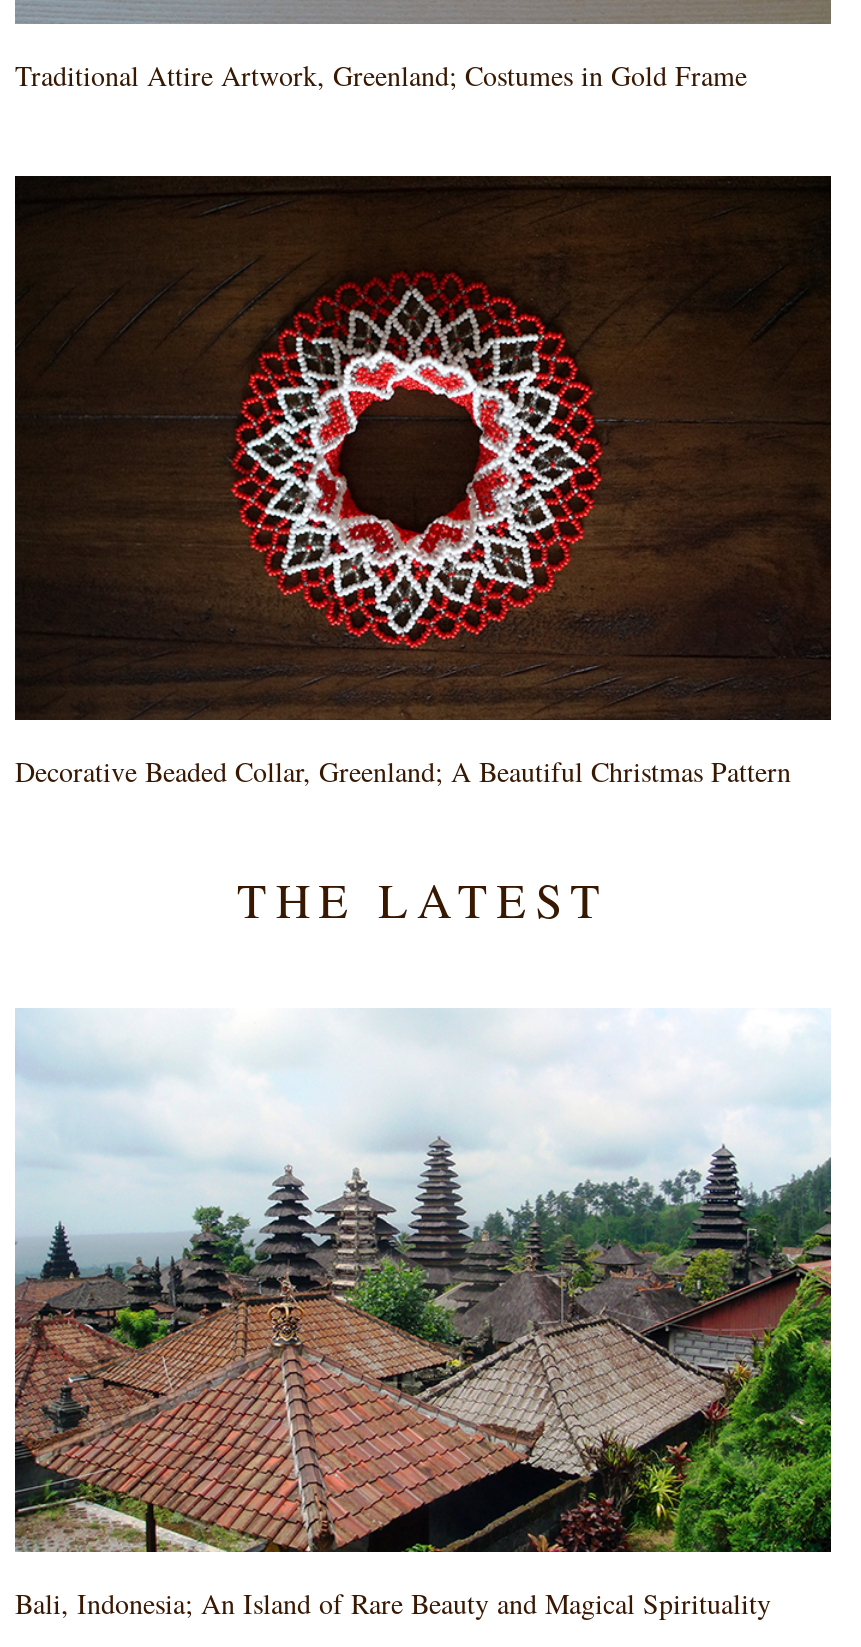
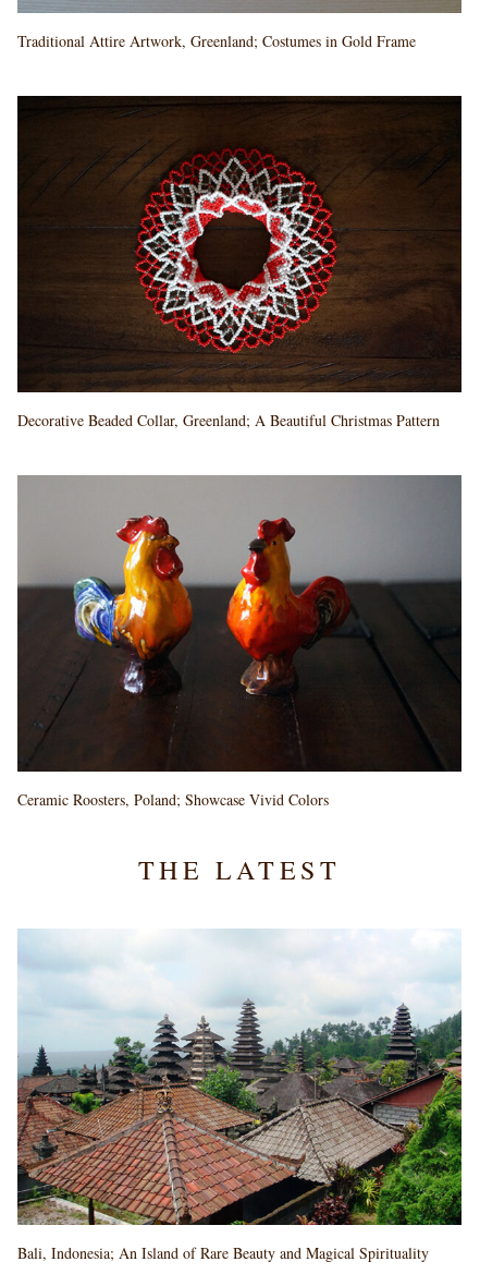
none -> [17,474,463,810] [image] | Ceramic Roosters, Poland; Showcase Vivid Colors

